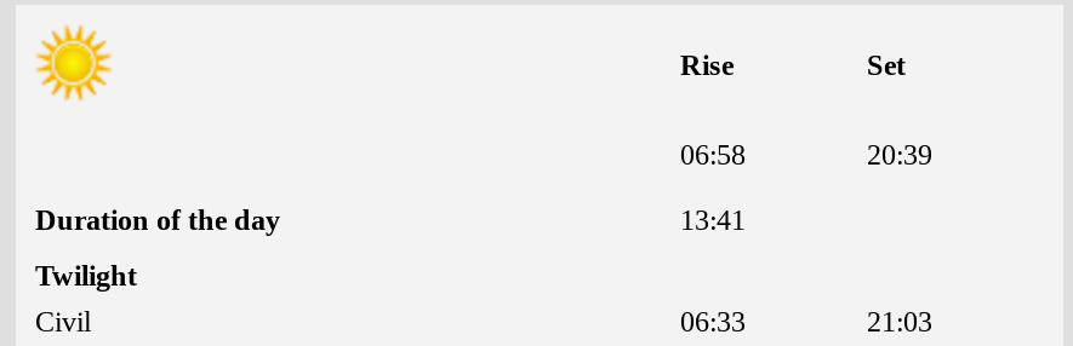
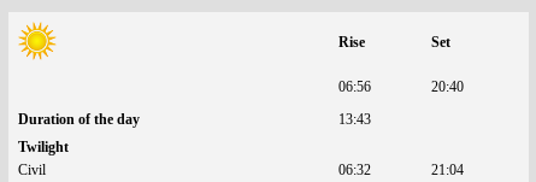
[680,138,746,172] 06:58 -> [338,79,371,95] 06:56
[867,138,932,172] 20:39 -> [431,79,464,95] 20:40
[680,204,746,238] 13:41 -> [338,111,371,128] 13:43
[680,305,746,339] 06:33 -> [338,162,371,179] 06:32
[867,305,932,339] 21:03 -> [431,162,464,179] 21:04

